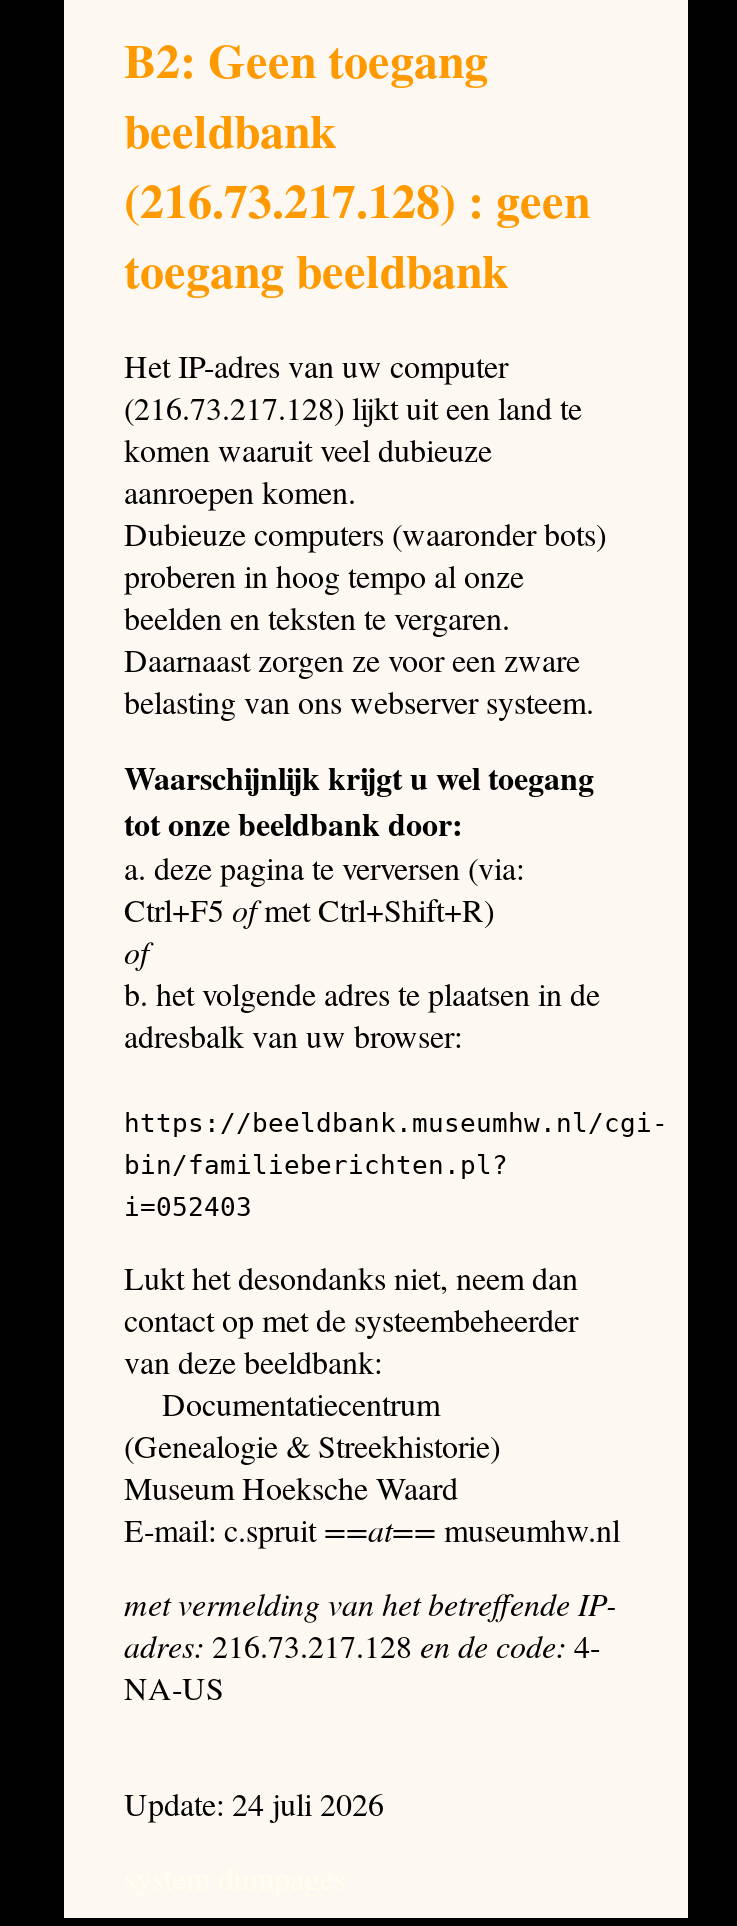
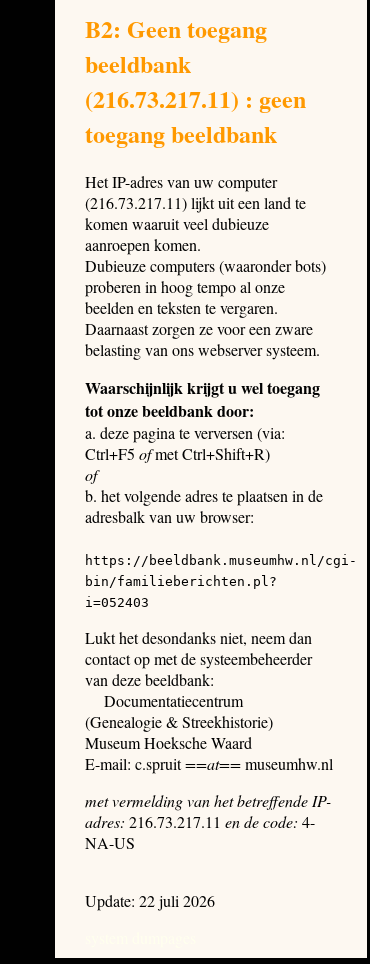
[124,164,590,234] (216.73.217.128) : geen -> [85,81,306,116] (216.73.217.11) : geen
[124,386,582,428] (216.73.217.128) lijkt uit een land te -> [85,192,306,213] (216.73.217.11) lijkt uit een land te
[124,1624,600,1666] adres: 216.73.217.128 en de code: 4- -> [85,811,315,832] adres: 216.73.217.11 en de code: 4-
[124,1782,384,1824] Update: 24 juli 2026 -> [85,890,215,911] Update: 22 juli 2026

